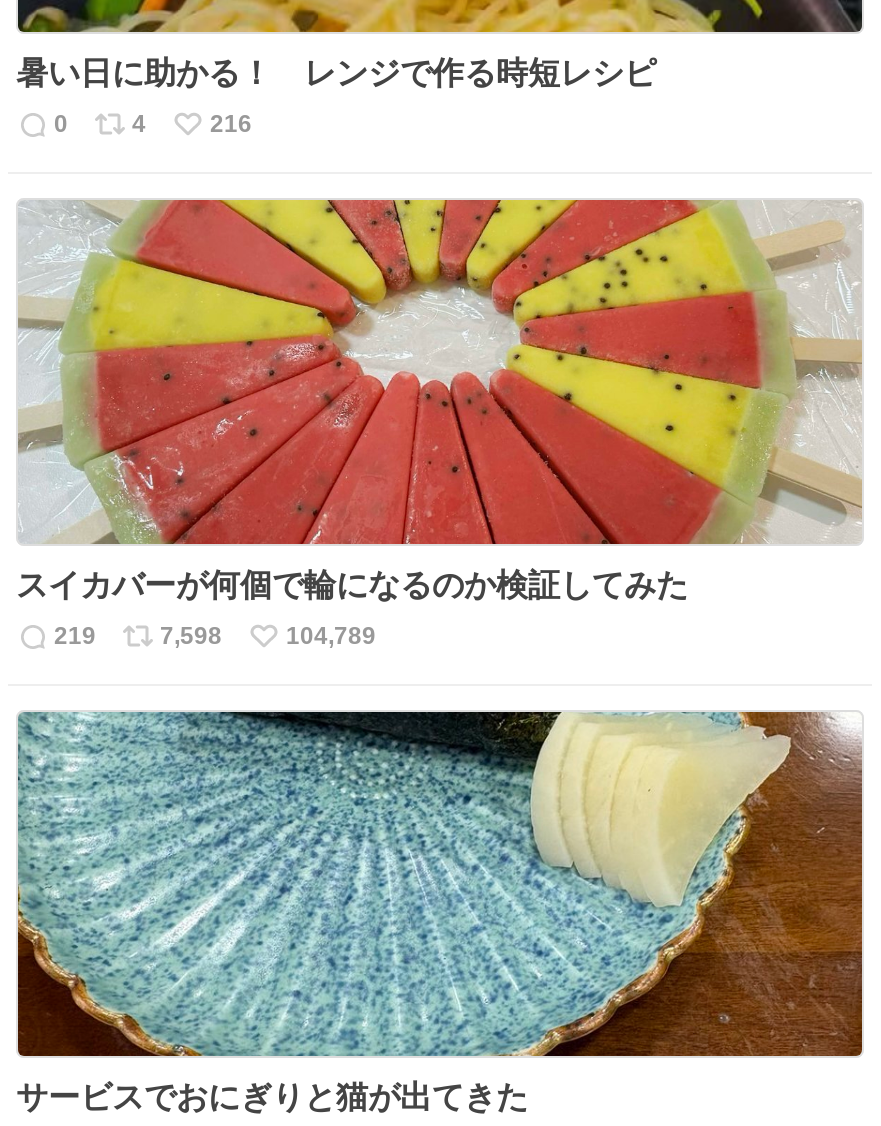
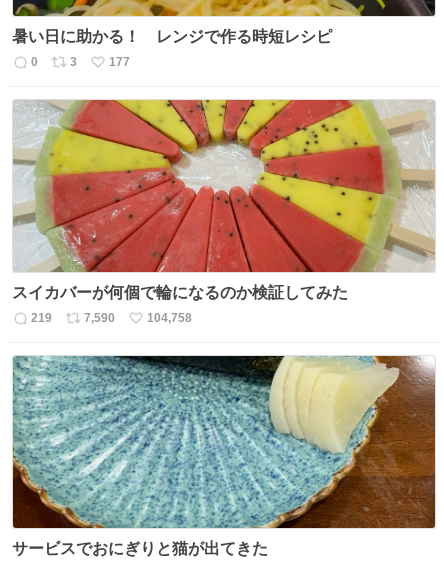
[132,110,146,138] 4 -> [70,55,77,69] 3
[210,110,252,138] 216 -> [109,55,130,69] 177
[160,622,222,650] 7,598 -> [84,311,115,325] 7,590
[286,622,376,650] 104,789 -> [147,311,192,325] 104,758

